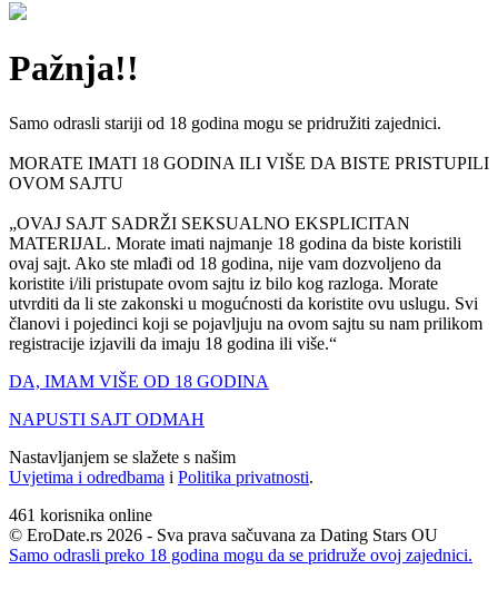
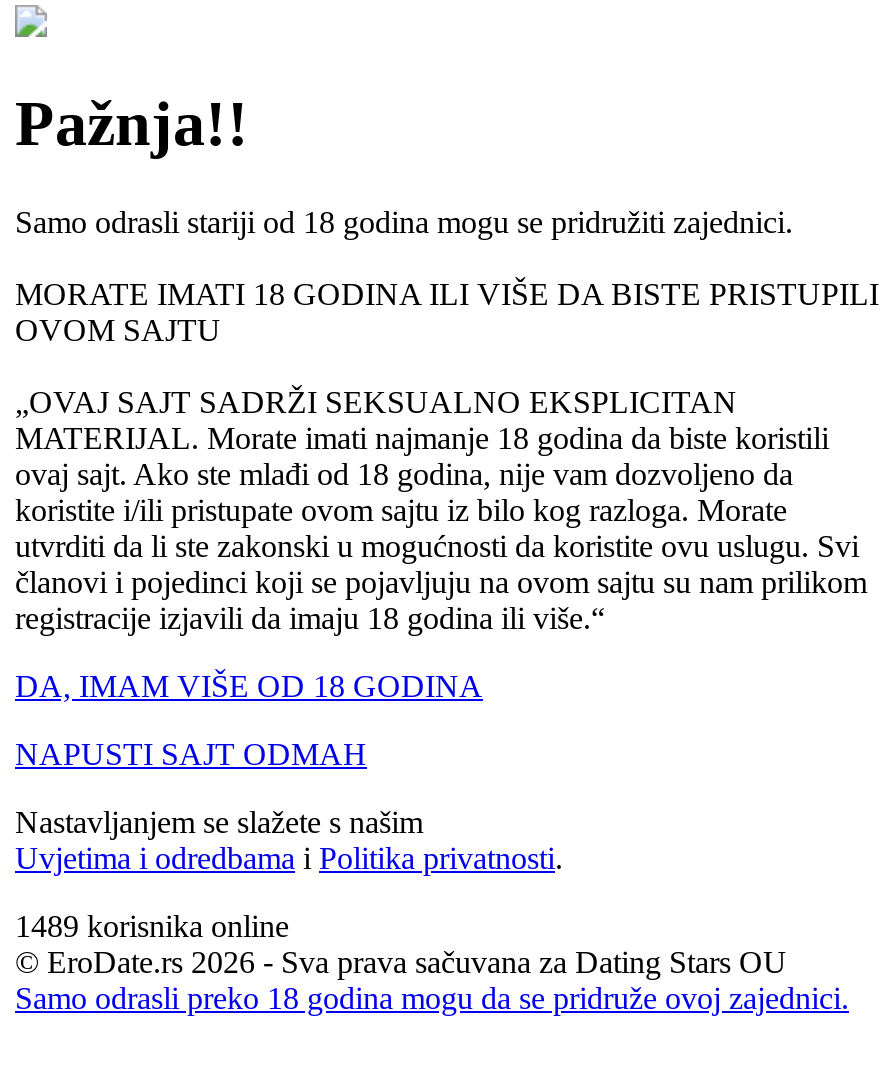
[9,505,152,524] 461 korisnika online -> [15,909,289,943] 1489 korisnika online

